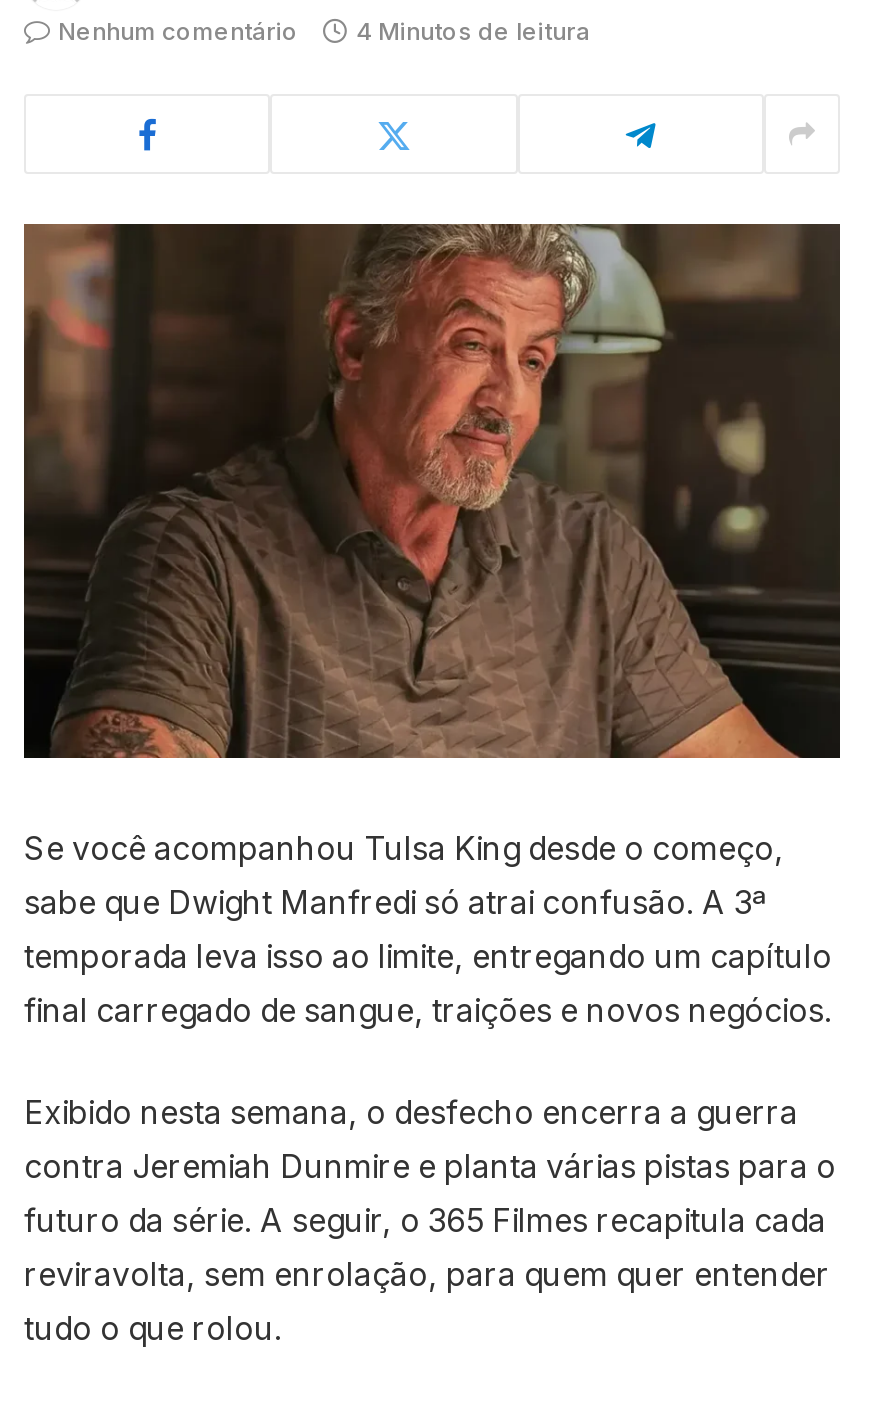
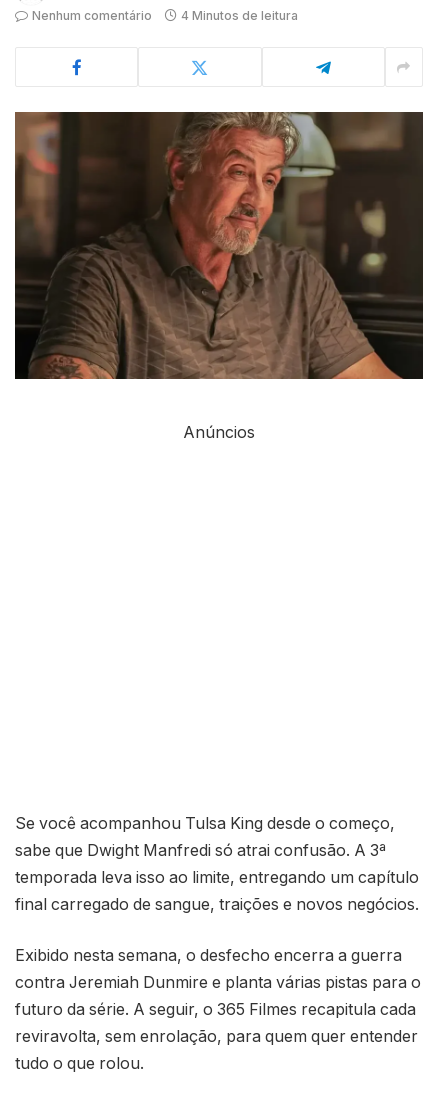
none -> [183,423,255,442] Anúncios

